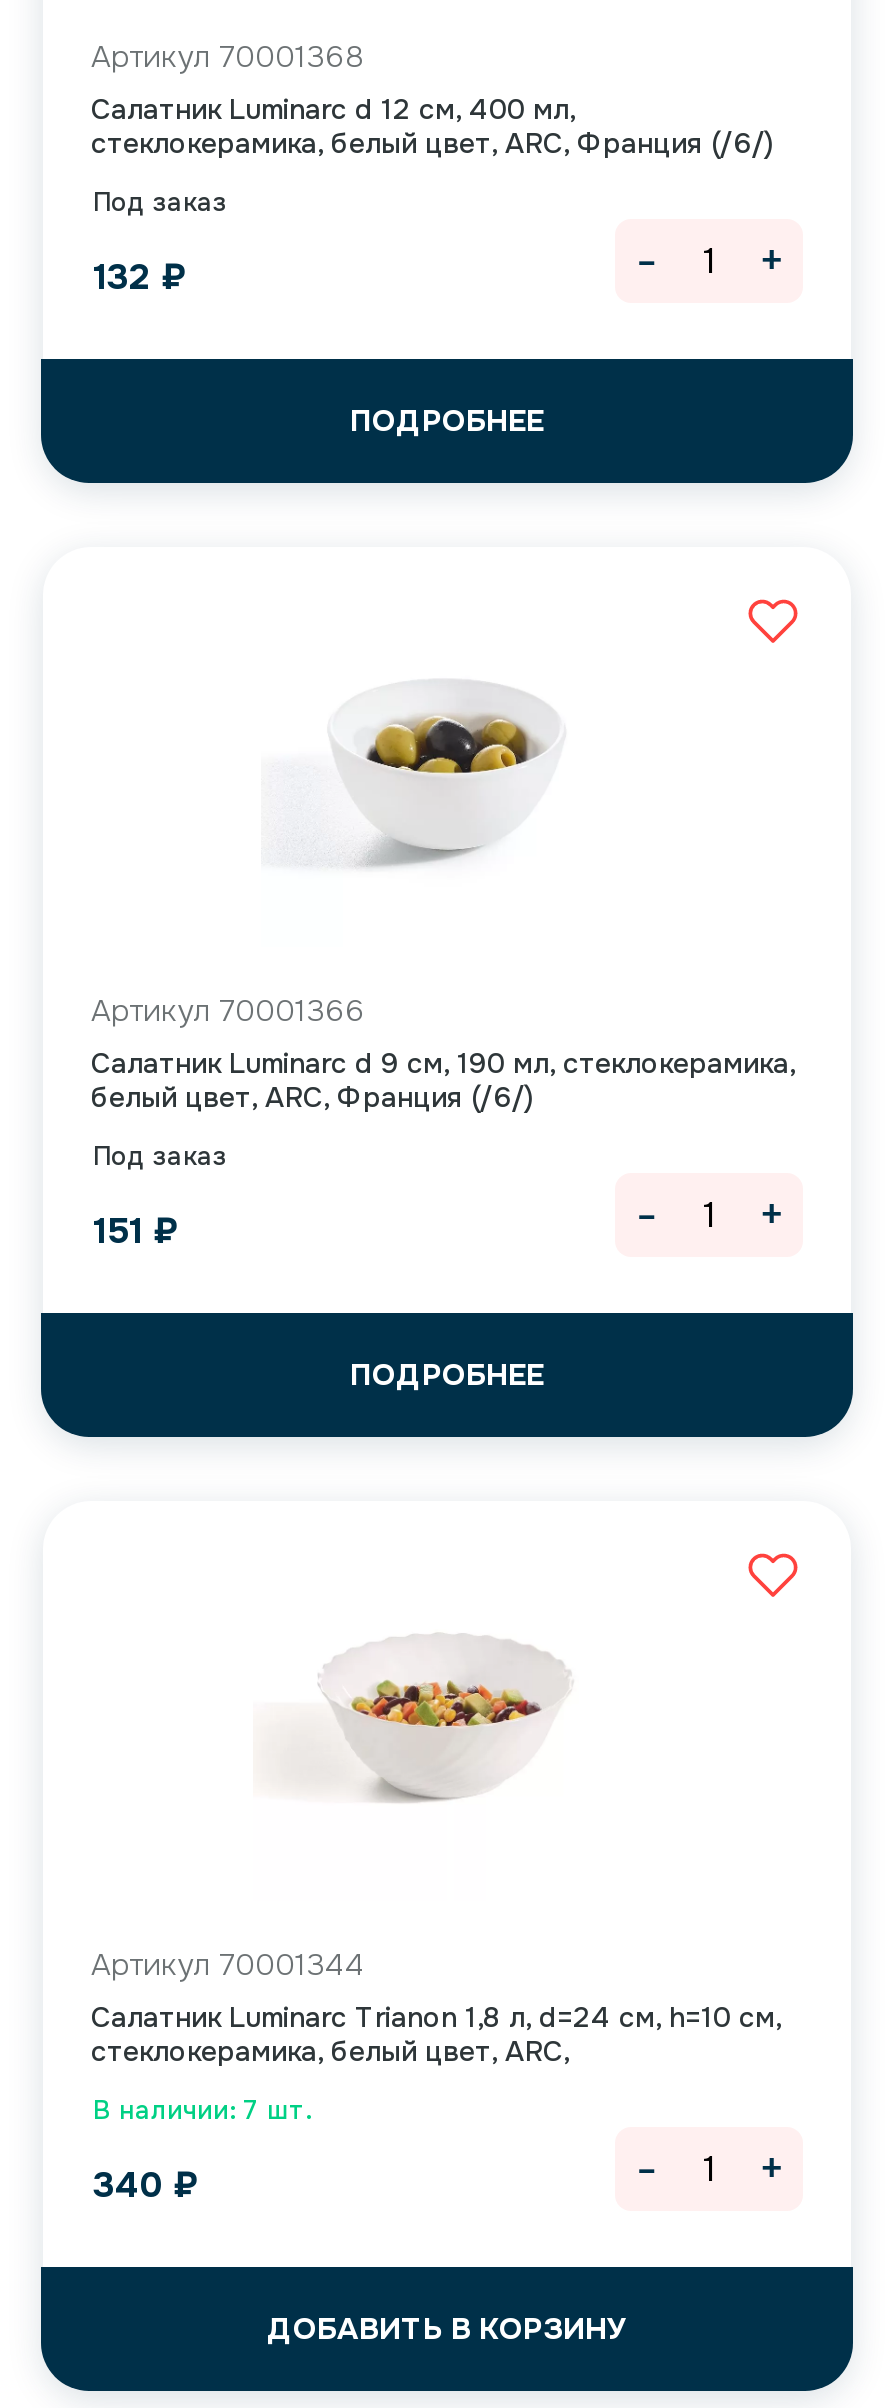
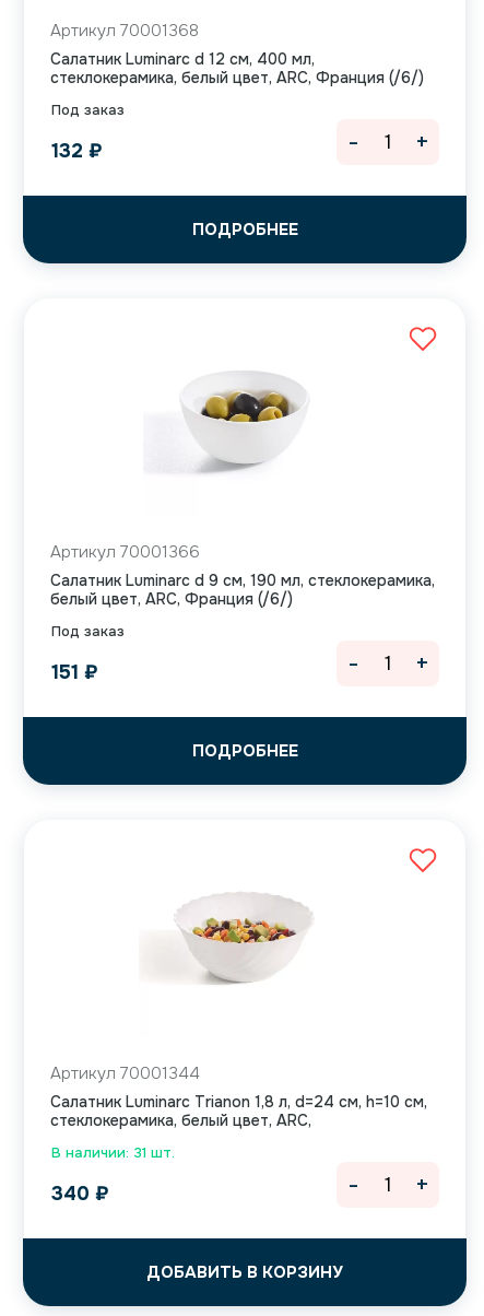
[93,2093,311,2127] В наличии: 7 шт. -> [51,1143,175,1162] В наличии: 31 шт.

